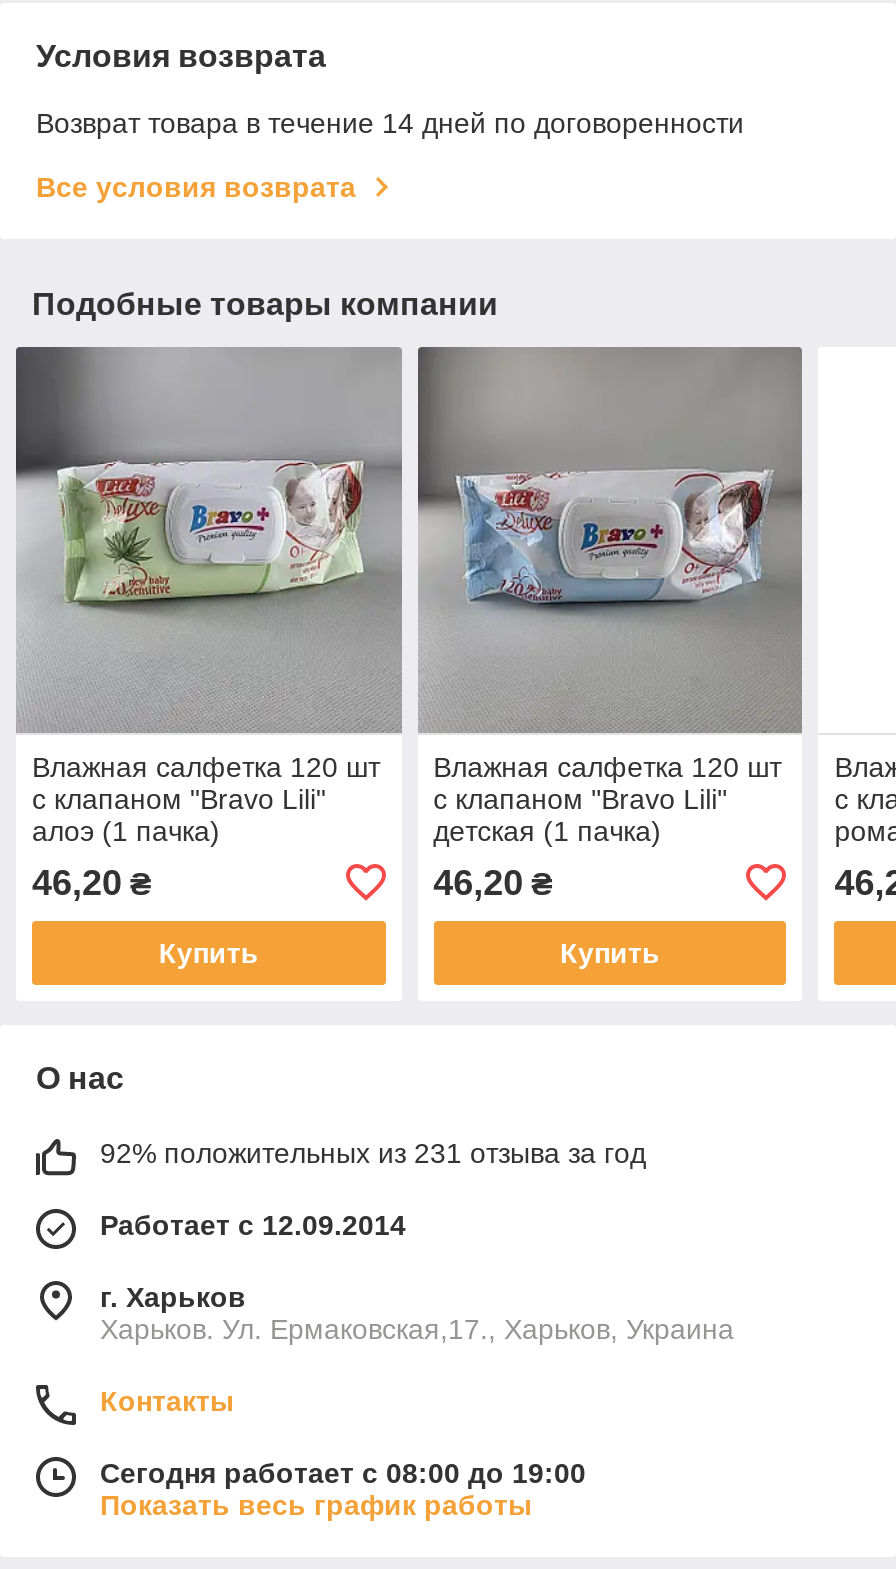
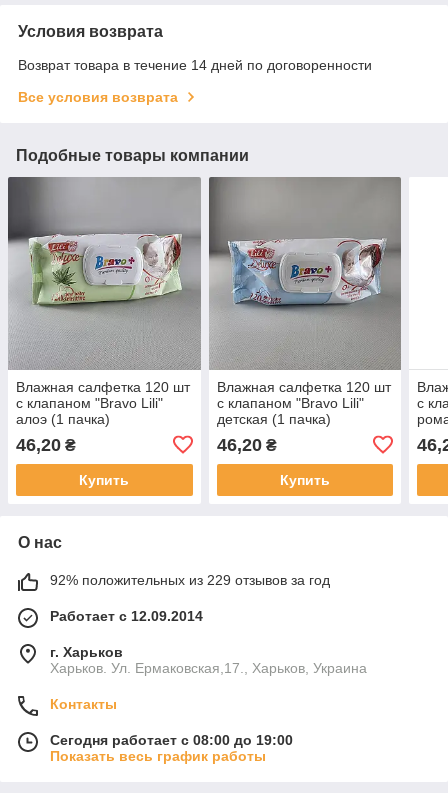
[100,1137,646,1169] 92% положительных из 231 отзыва за год -> [50,572,330,588] 92% положительных из 229 отзывов за год

